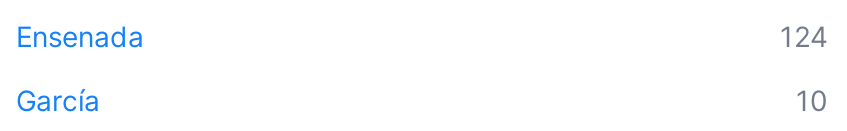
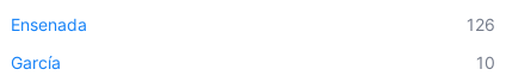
[780,18,828,52] 124 -> [467,14,495,34] 126

